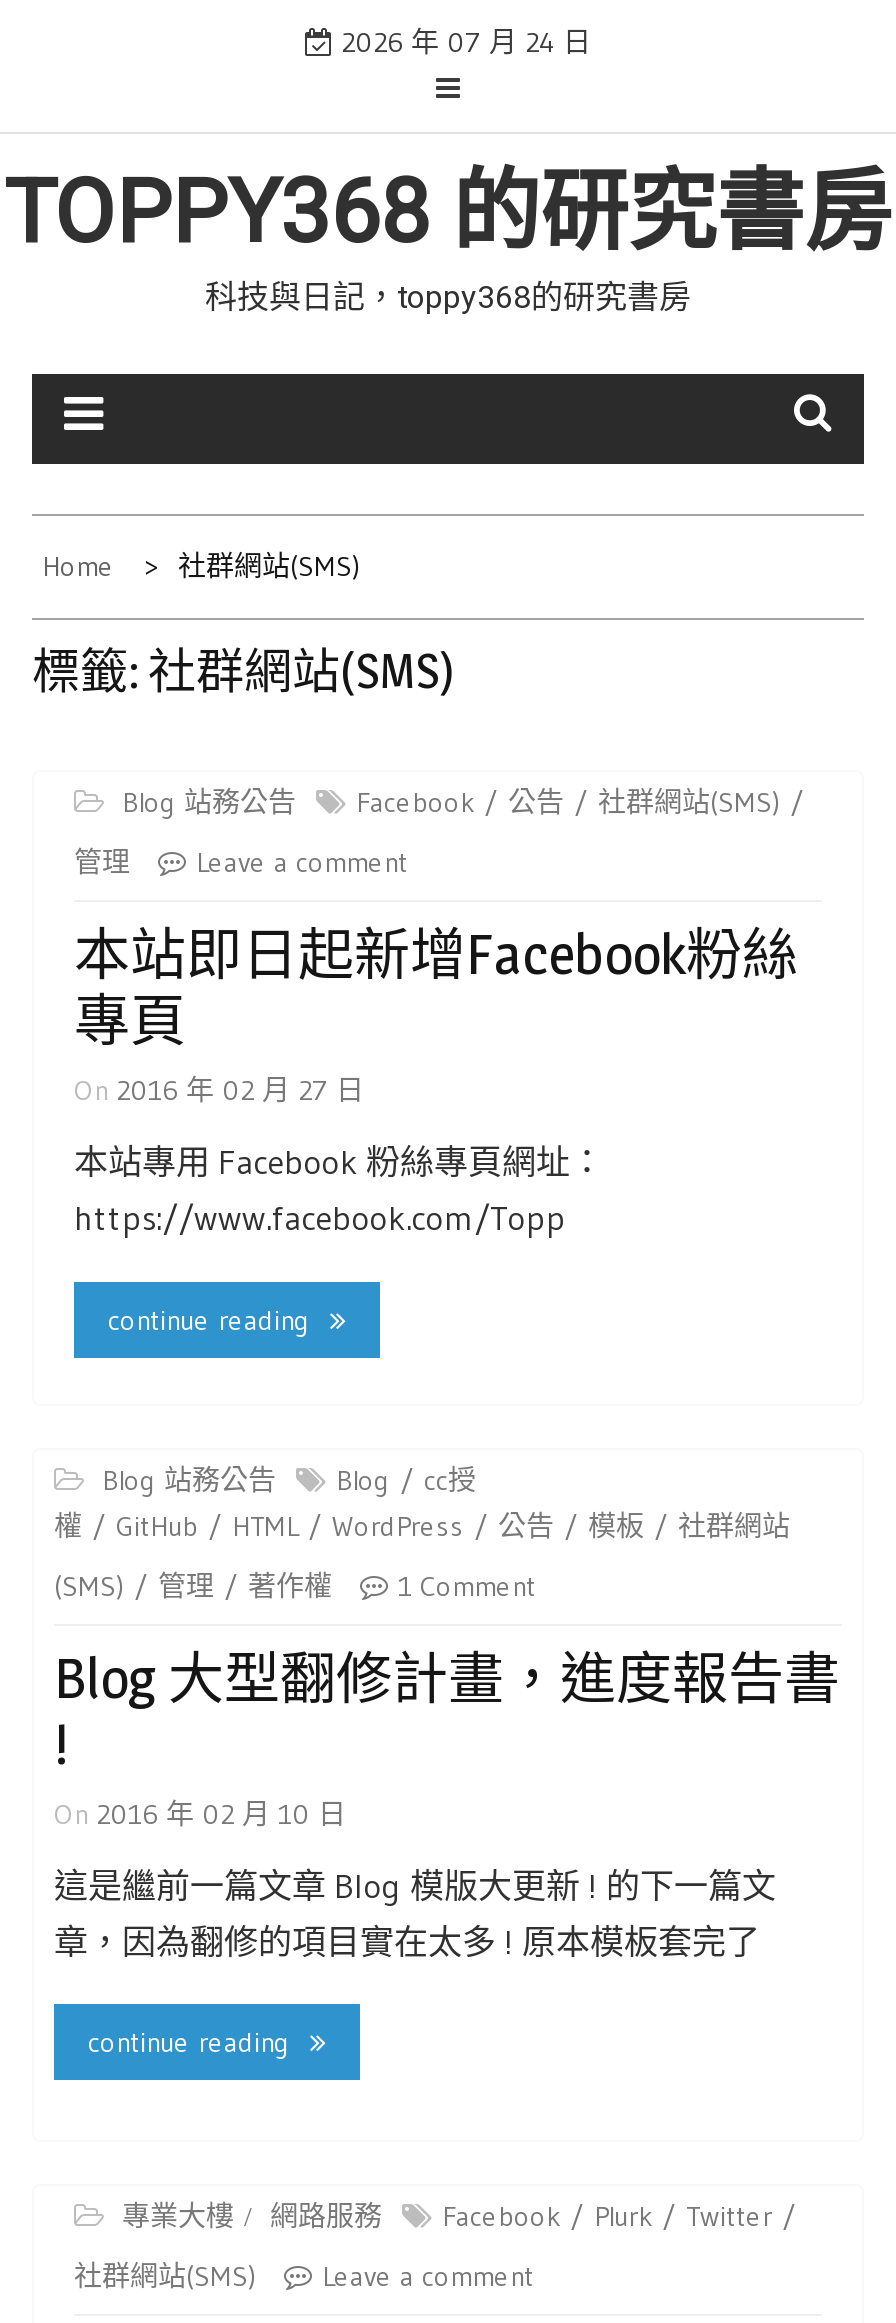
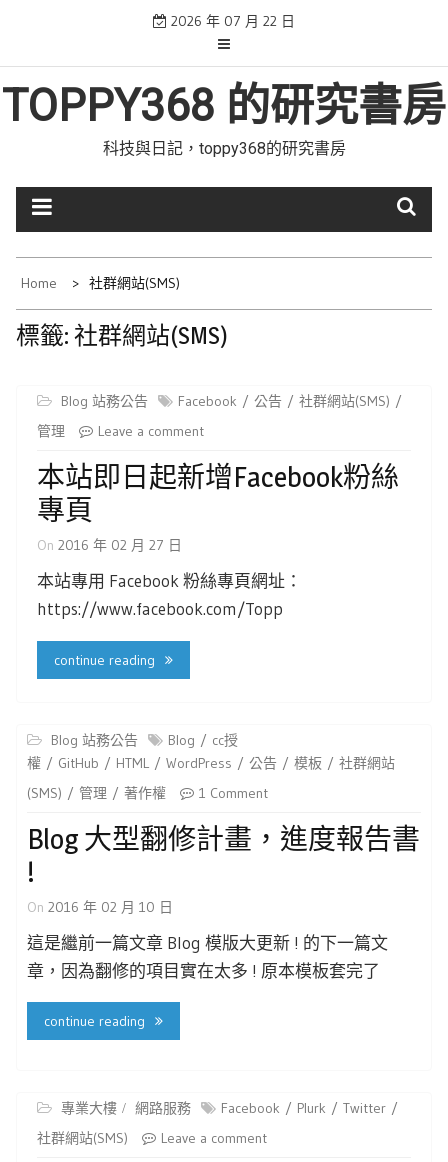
[333,24,591,60] 2026 年 07 月 24 日 -> [167,12,295,30] 2026 年 07 月 22 日

